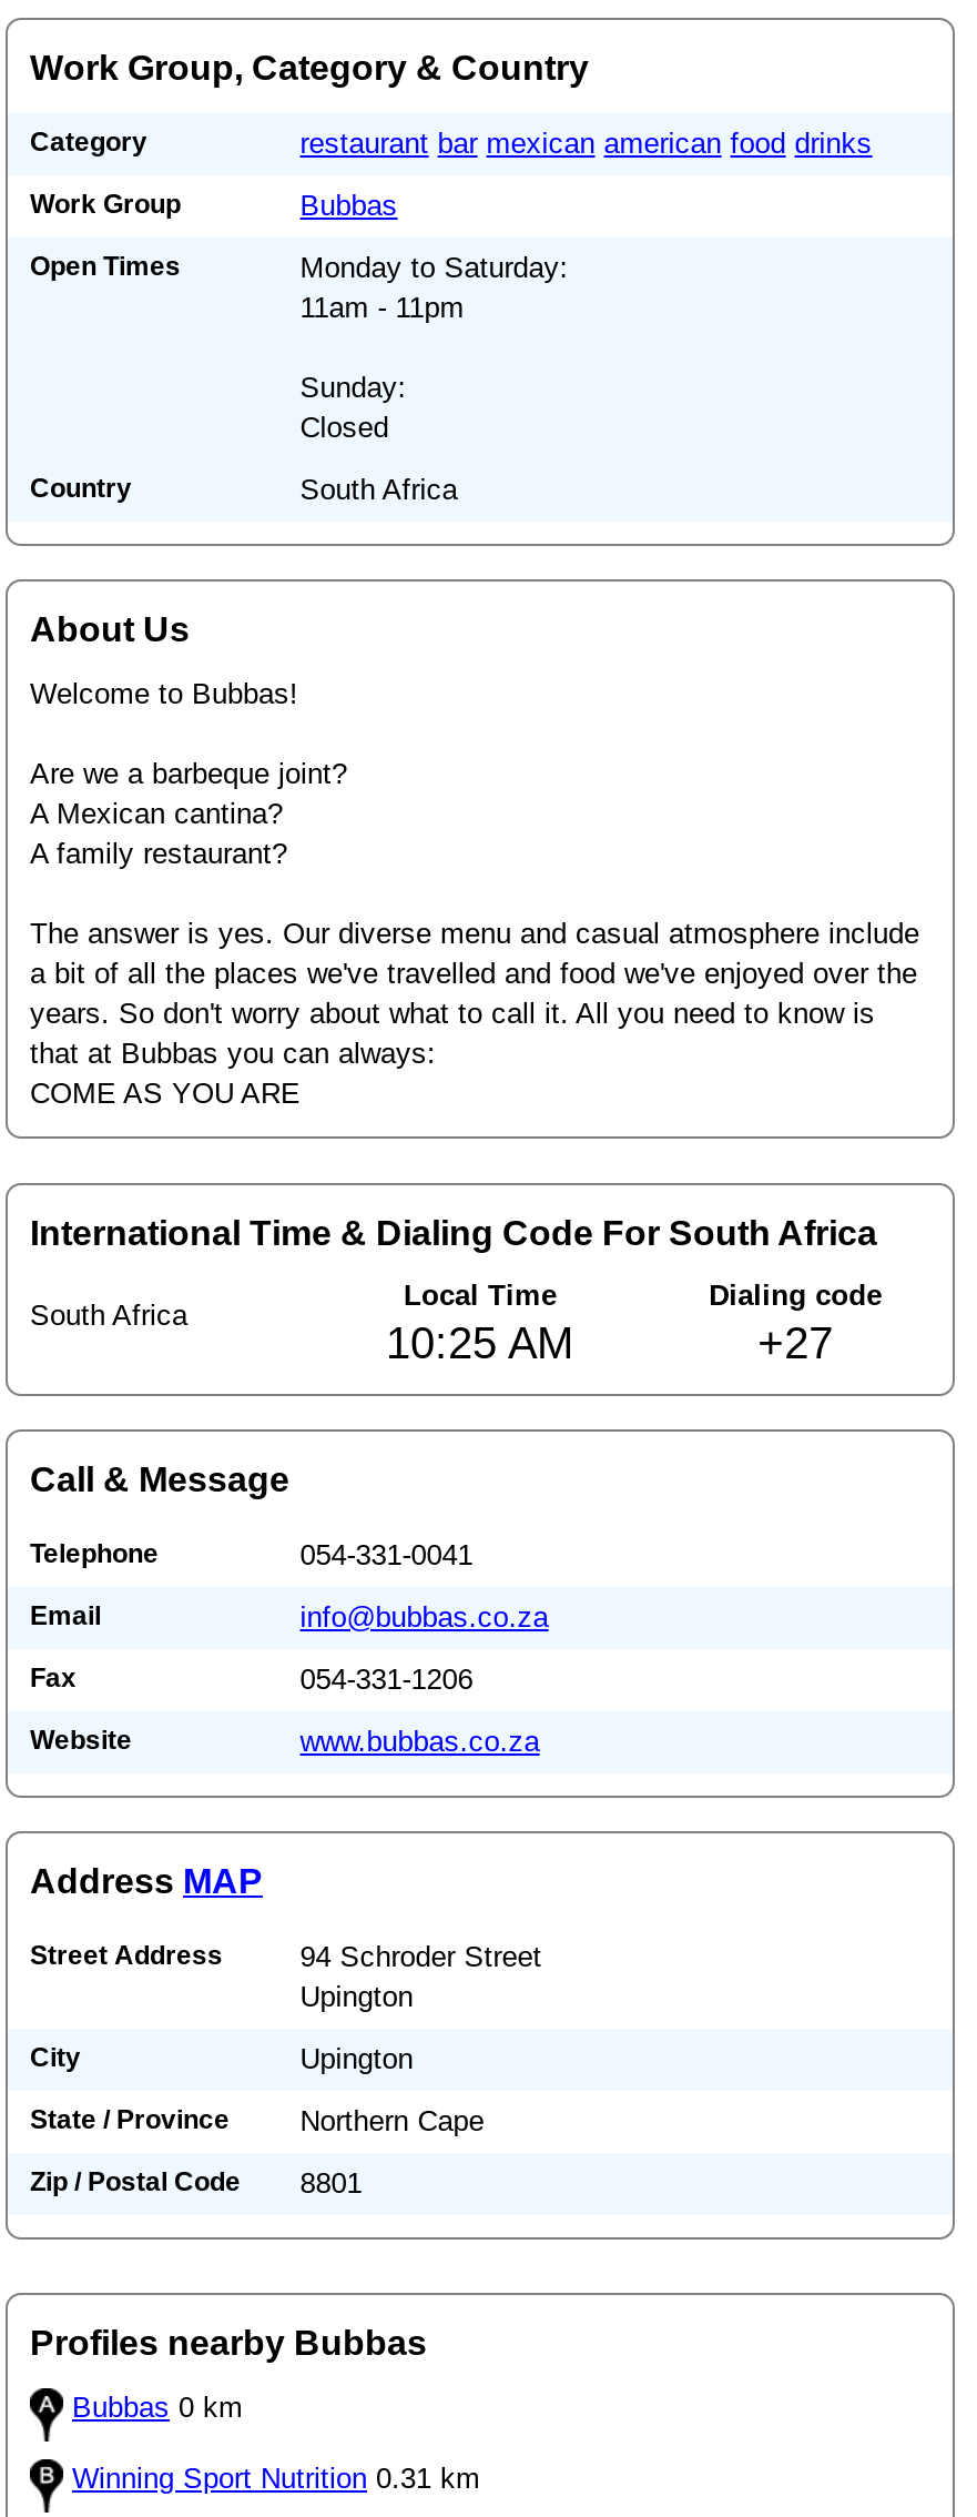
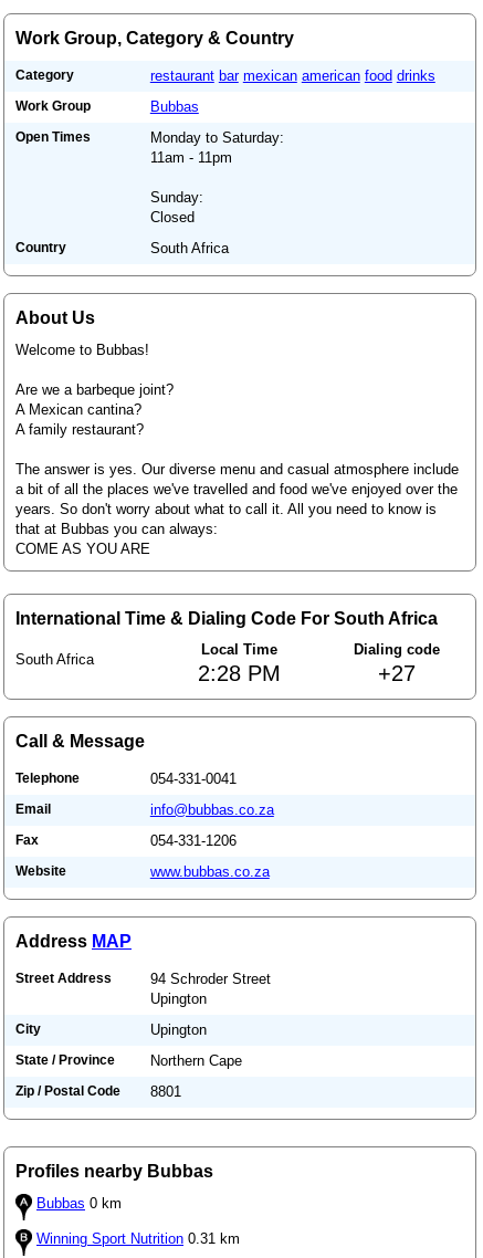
[386,1318,574,1367] 10:25 AM -> [198,661,281,685] 2:28 PM

